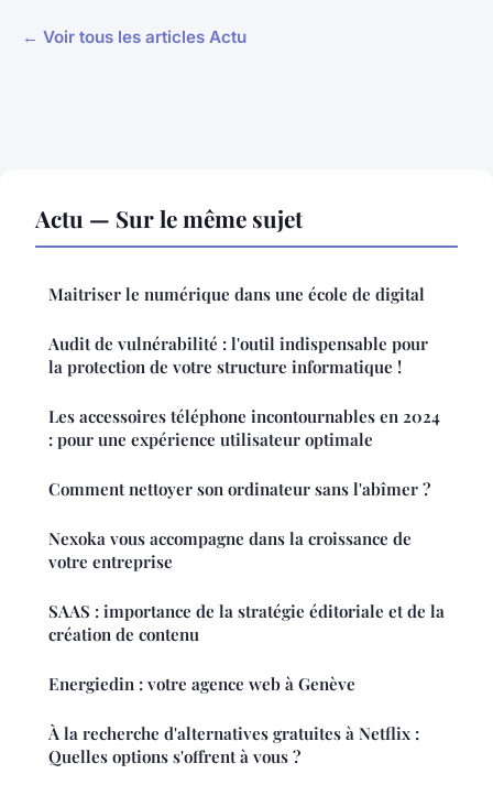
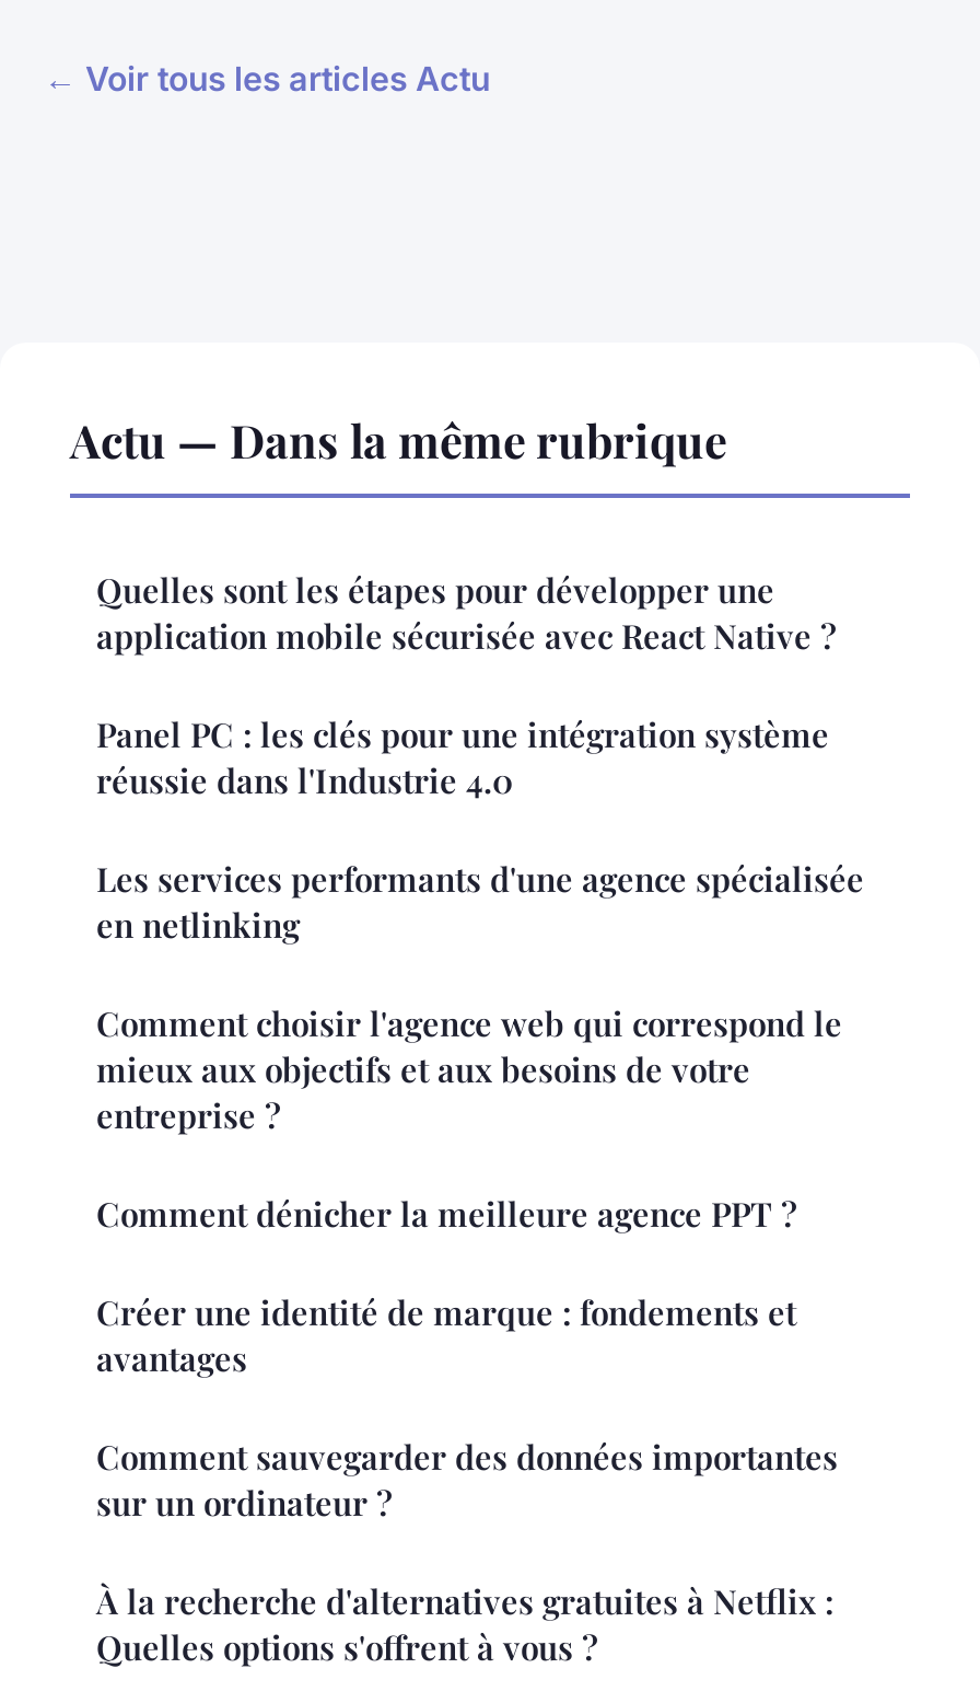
[35,202,303,233] Actu — Sur le même sujet -> [70,407,726,468] Actu — Dans la même rubrique
[48,282,425,304] Maitriser le numérique dans une école de digital -> [96,567,836,657] Quelles sont les étapes pour développer une | application mobile sécurisée avec React Native ?
[48,332,428,377] Audit de vulnérabilité : l'outil indispensable pour | la protection de votre structure informatique ! -> [96,711,829,801] Panel PC : les clés pour une intégration système | réussie dans l'Industrie 4.0
[48,405,440,450] Les accessoires téléphone incontournables en 2024 | : pour une expérience utilisateur optimale -> [96,856,864,946] Les services performants d'une agence spécialisée | en netlinking
[48,477,430,499] Comment nettoyer son ordinateur sans l'abîmer ? -> [96,1000,842,1136] Comment choisir l'agence web qui correspond le | mieux aux objectifs et aux besoins de votre | entreprise ?
[48,527,412,572] Nexoka vous accompagne dans la croissance de | votre entreprise -> [96,1191,796,1235] Comment dénicher la meilleure agence PPT ?
[48,599,445,645] SAAS : importance de la stratégie éditoriale et de la | création de contenu -> [96,1289,796,1379] Créer une identité de marque : fondements et | avantages
[48,672,355,694] Energiedin : votre agence web à Genève -> [96,1434,838,1524] Comment sauvegarder des données importantes | sur un ordinateur ?

